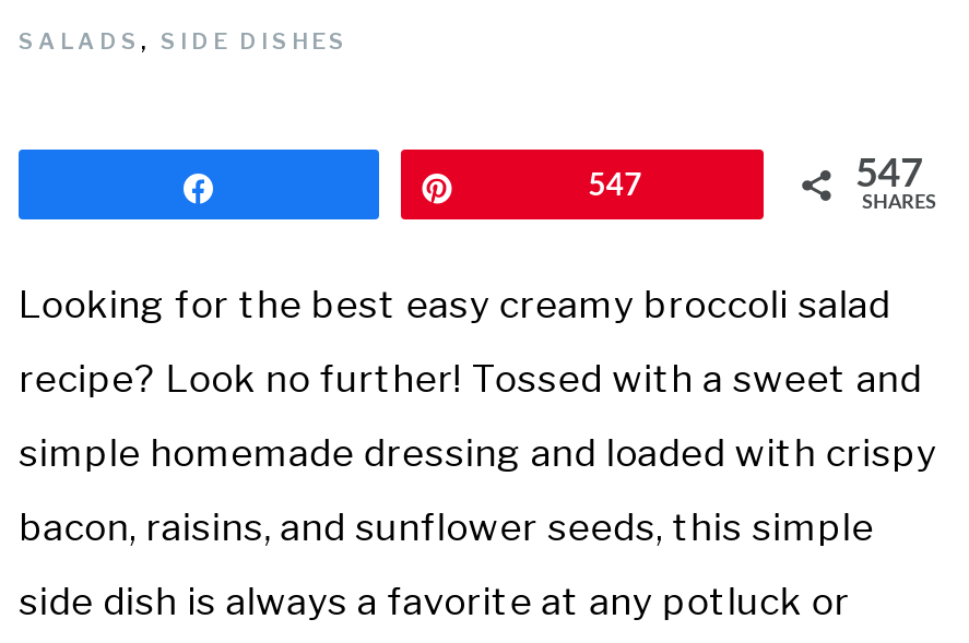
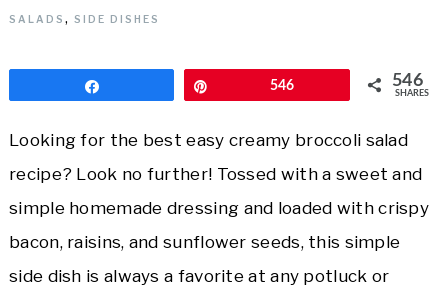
[855,155,923,194] 547 -> [392,72,423,90] 546
[588,170,642,201] 547 -> [270,79,294,93] 546

